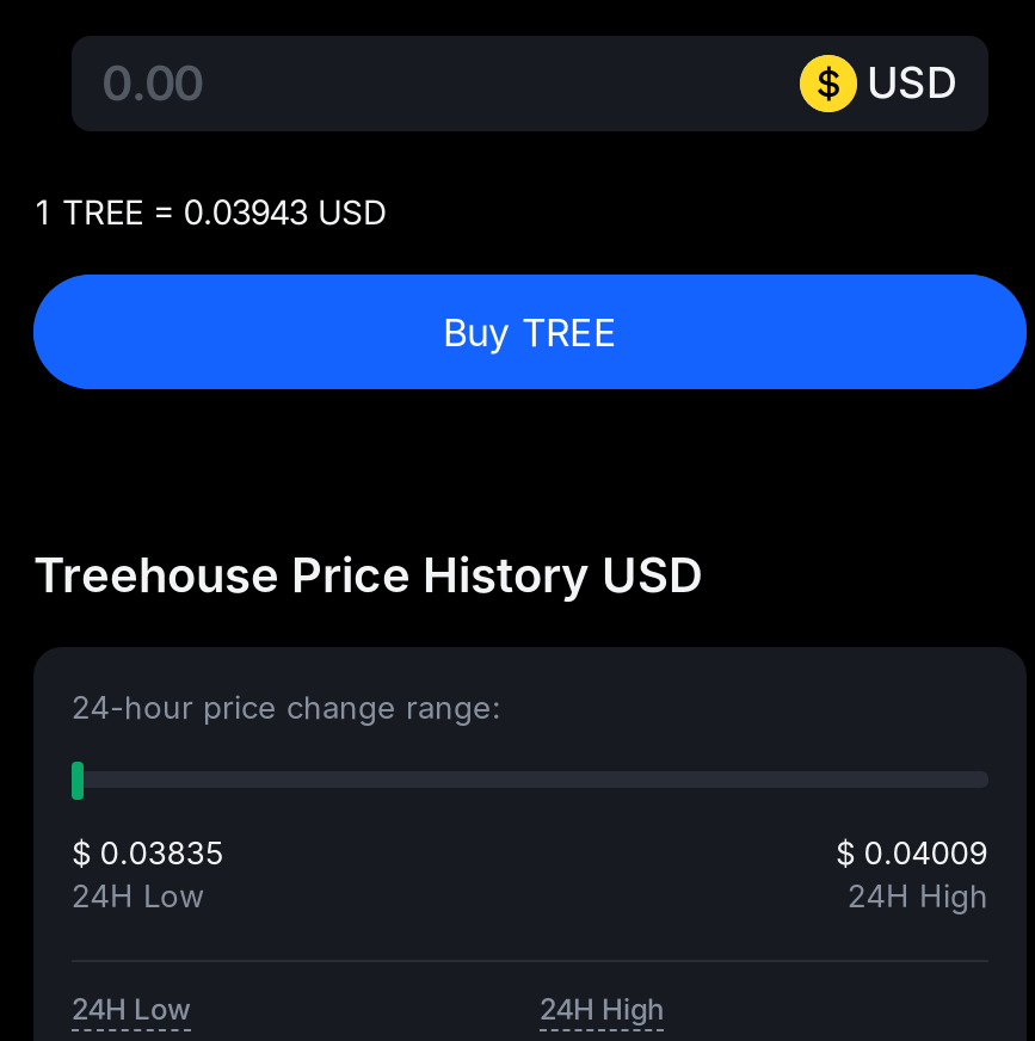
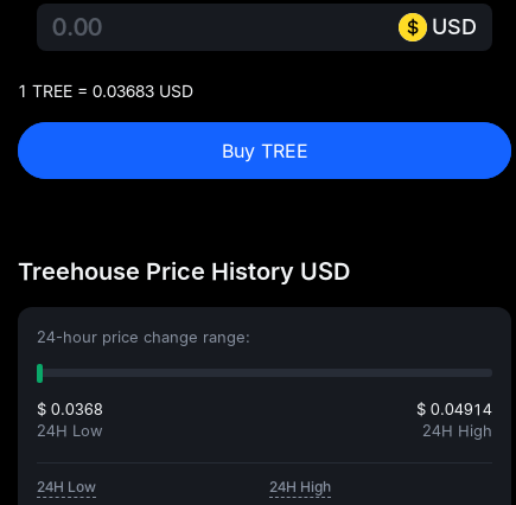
[33,191,387,232] 1 TREE = 0.03943 USD -> [18,81,193,101] 1 TREE = 0.03683 USD
[72,833,224,871] $ 0.03835 -> [37,399,103,418] $ 0.0368
[836,833,988,871] $ 0.04009 -> [416,399,492,418] $ 0.04914

